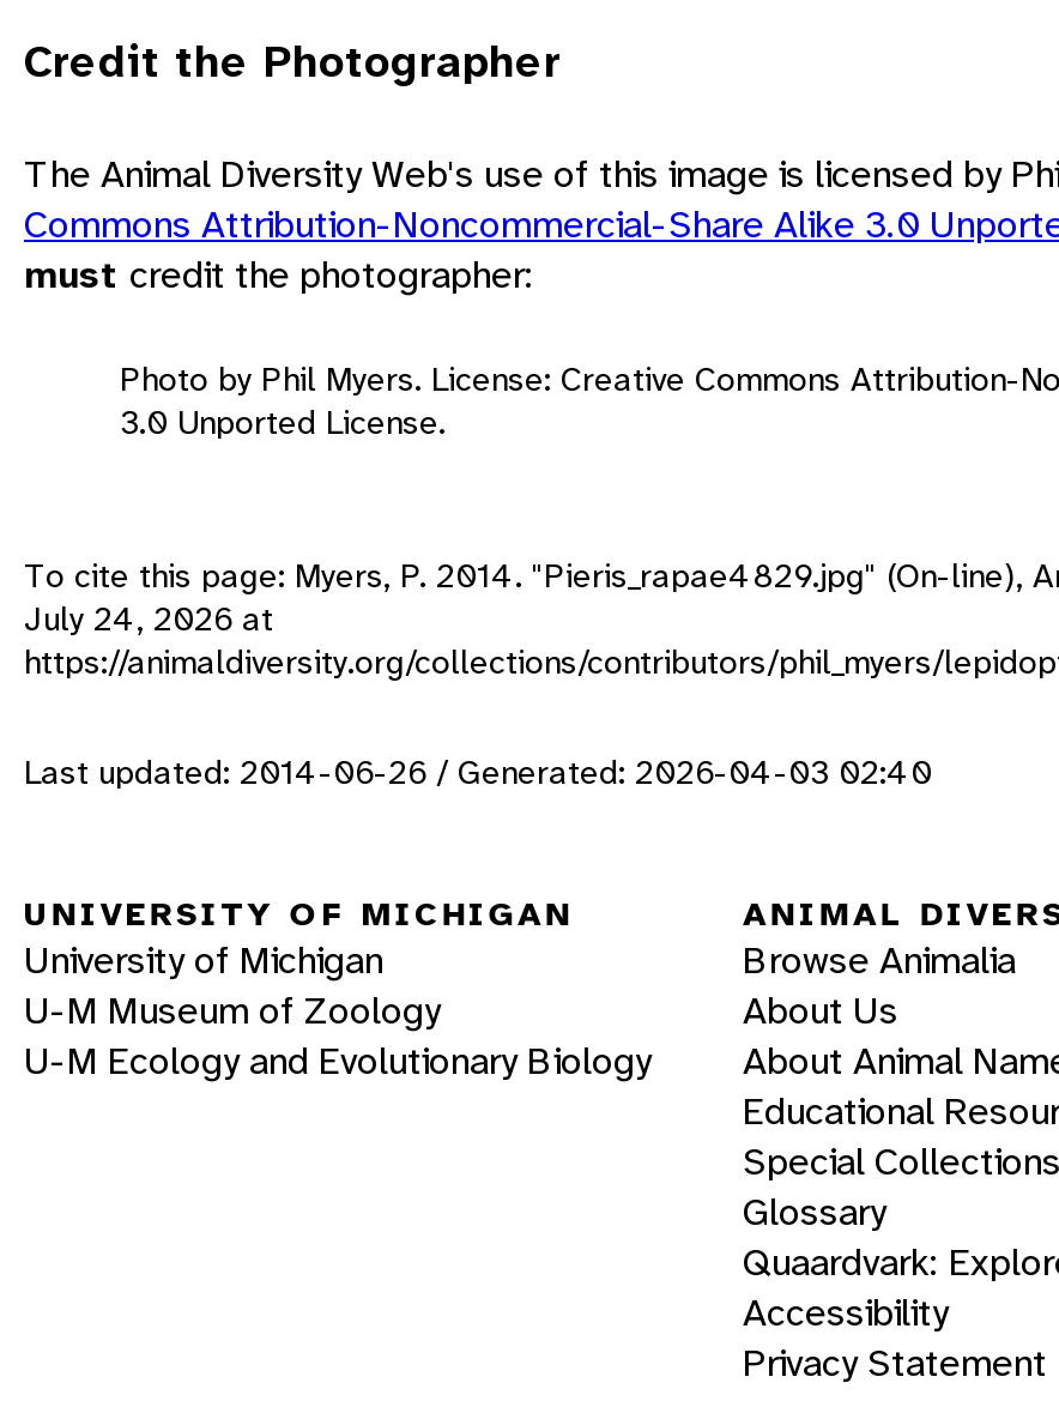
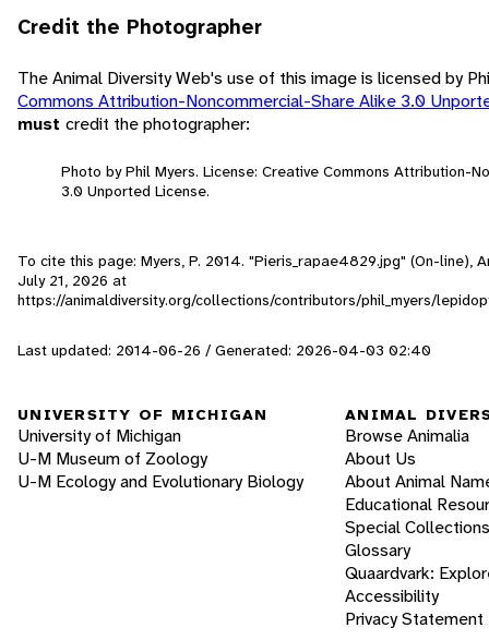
[24,597,273,640] July 24, 2026 at -> [17,270,127,290] July 21, 2026 at

